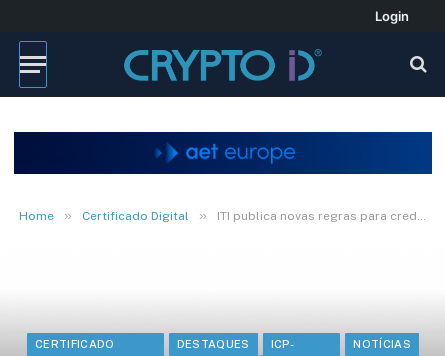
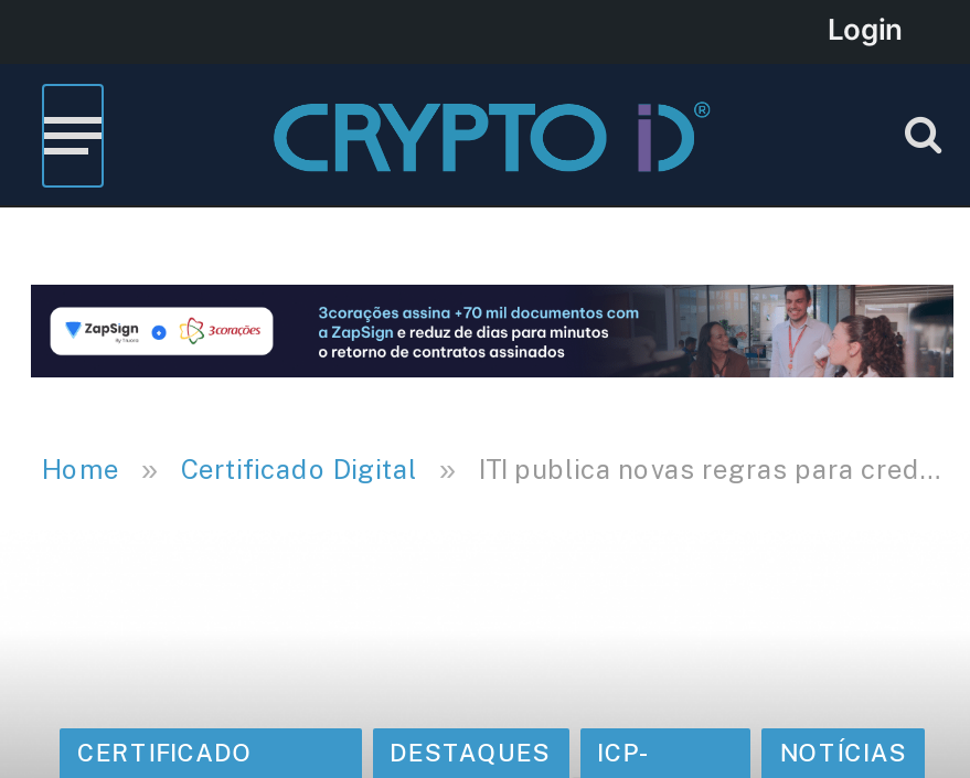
[16,131,433,175] [image] -> [33,283,956,380] [image]

